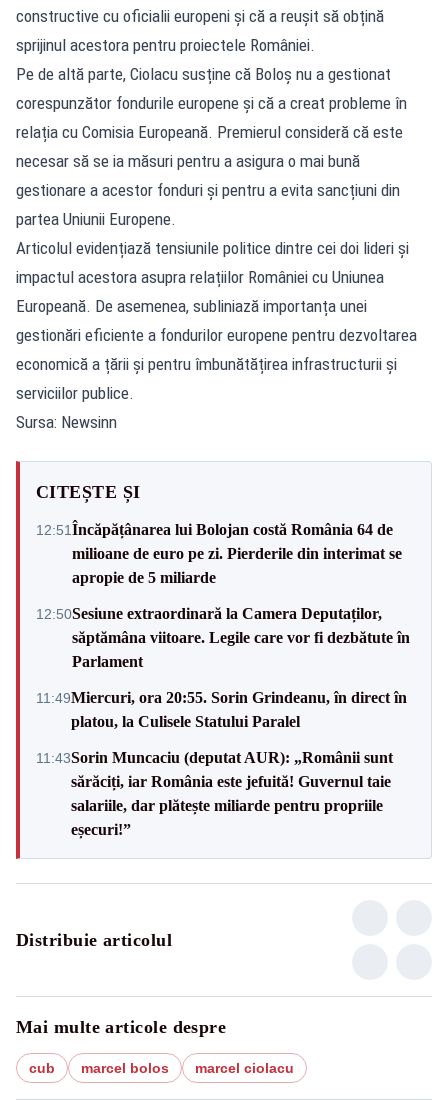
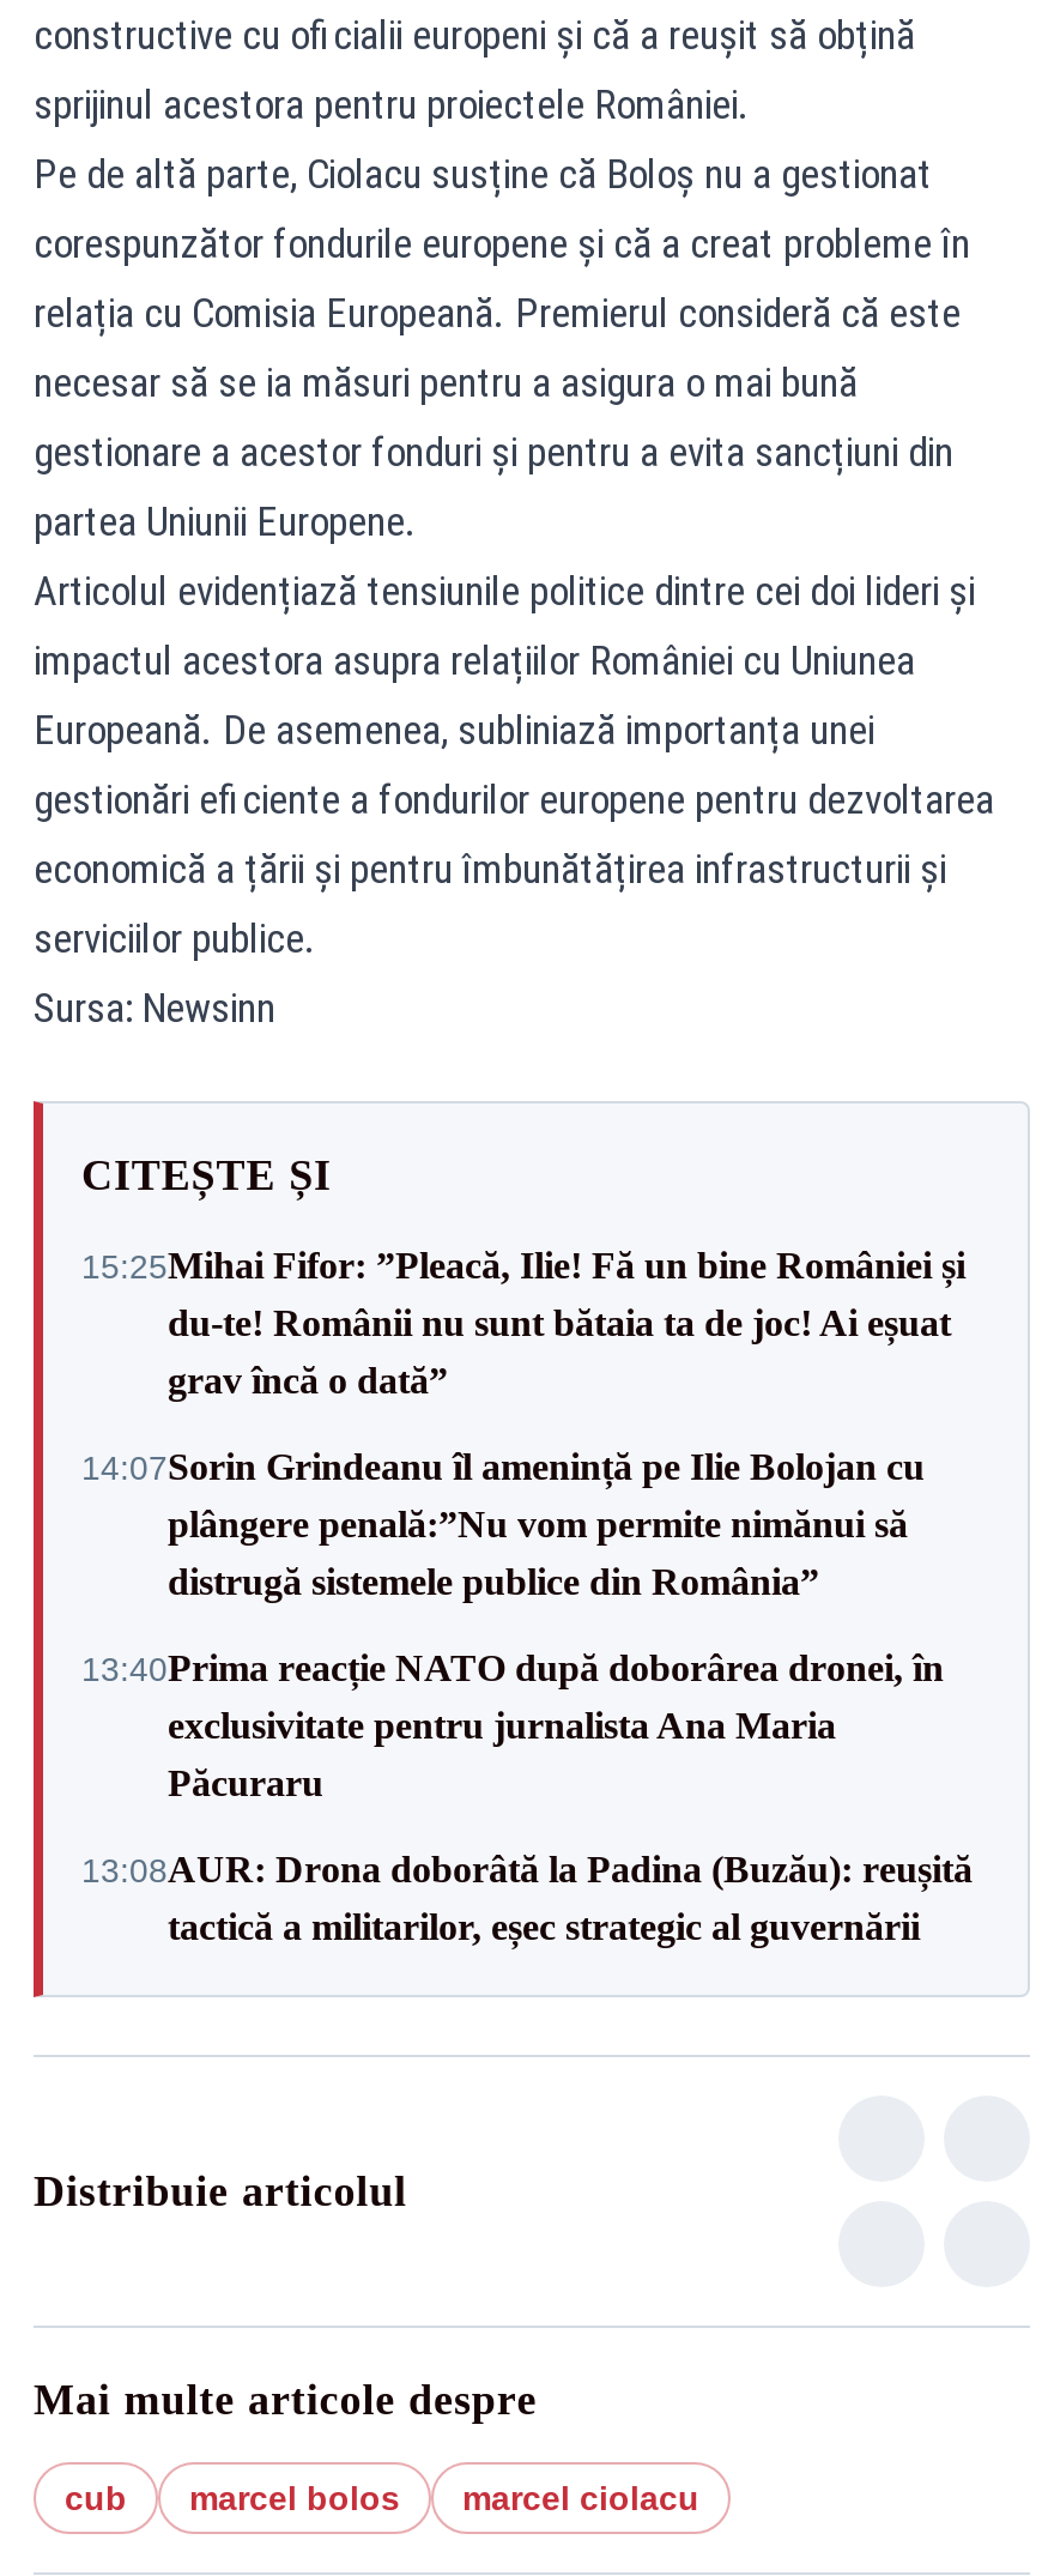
[36,520,402,585] 12:51Încăpățânarea lui Bolojan costă România 64 de | milioane de euro pe zi. Pierderile din interimat se | apropie de 5 miliarde -> [81,1245,965,1401] 15:25Mihai Fifor: ”Pleacă, Ilie! Fă un bine României și | du-te! Românii nu sunt bătaia ta de joc! Ai eșuat | grav încă o dată”
[36,604,410,669] 12:50Sesiune extraordinară la Camera Deputaților, | săptămâna viitoare. Legile care vor fi dezbătute în | Parlament -> [81,1446,925,1602] 14:07Sorin Grindeanu îl amenință pe Ilie Bolojan cu | plângere penală:”Nu vom permite nimănui să | distrugă sistemele publice din România”
[36,688,407,729] 11:49Miercuri, ora 20:55. Sorin Grindeanu, în direct în | platou, la Culisele Statului Paralel -> [81,1647,944,1803] 13:40Prima reacție NATO după doborârea dronei, în | exclusivitate pentru jurnalista Ana Maria | Păcuraru
[36,748,393,837] 11:43Sorin Muncaciu (deputat AUR): „Românii sunt | sărăciți, iar România este jefuită! Guvernul taie | salariile, dar plătește miliarde pentru propriile | eșecuri!” -> [81,1849,973,1947] 13:08AUR: Drona doborâtă la Padina (Buzău): reușită | tactică a militarilor, eșec strategic al guvernării

